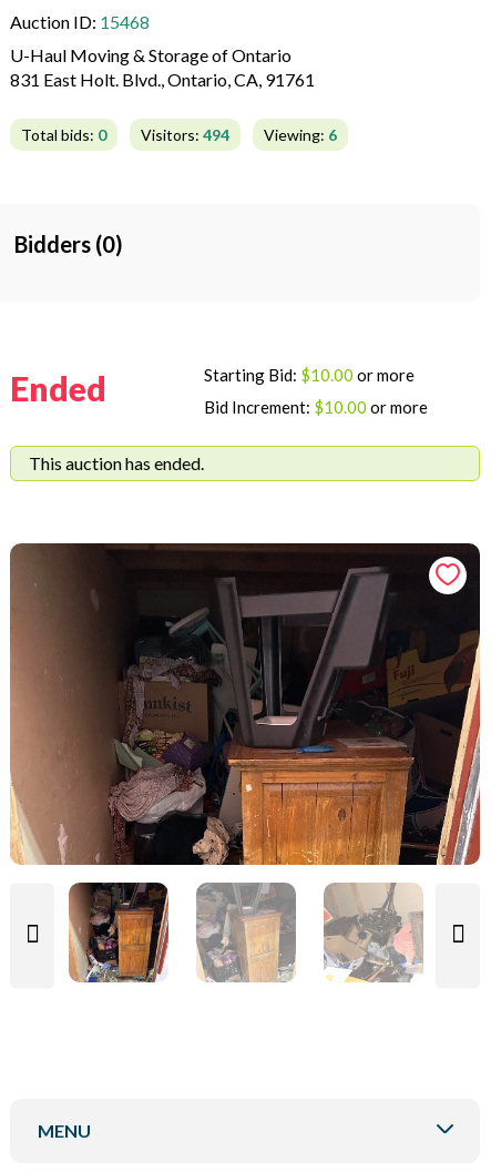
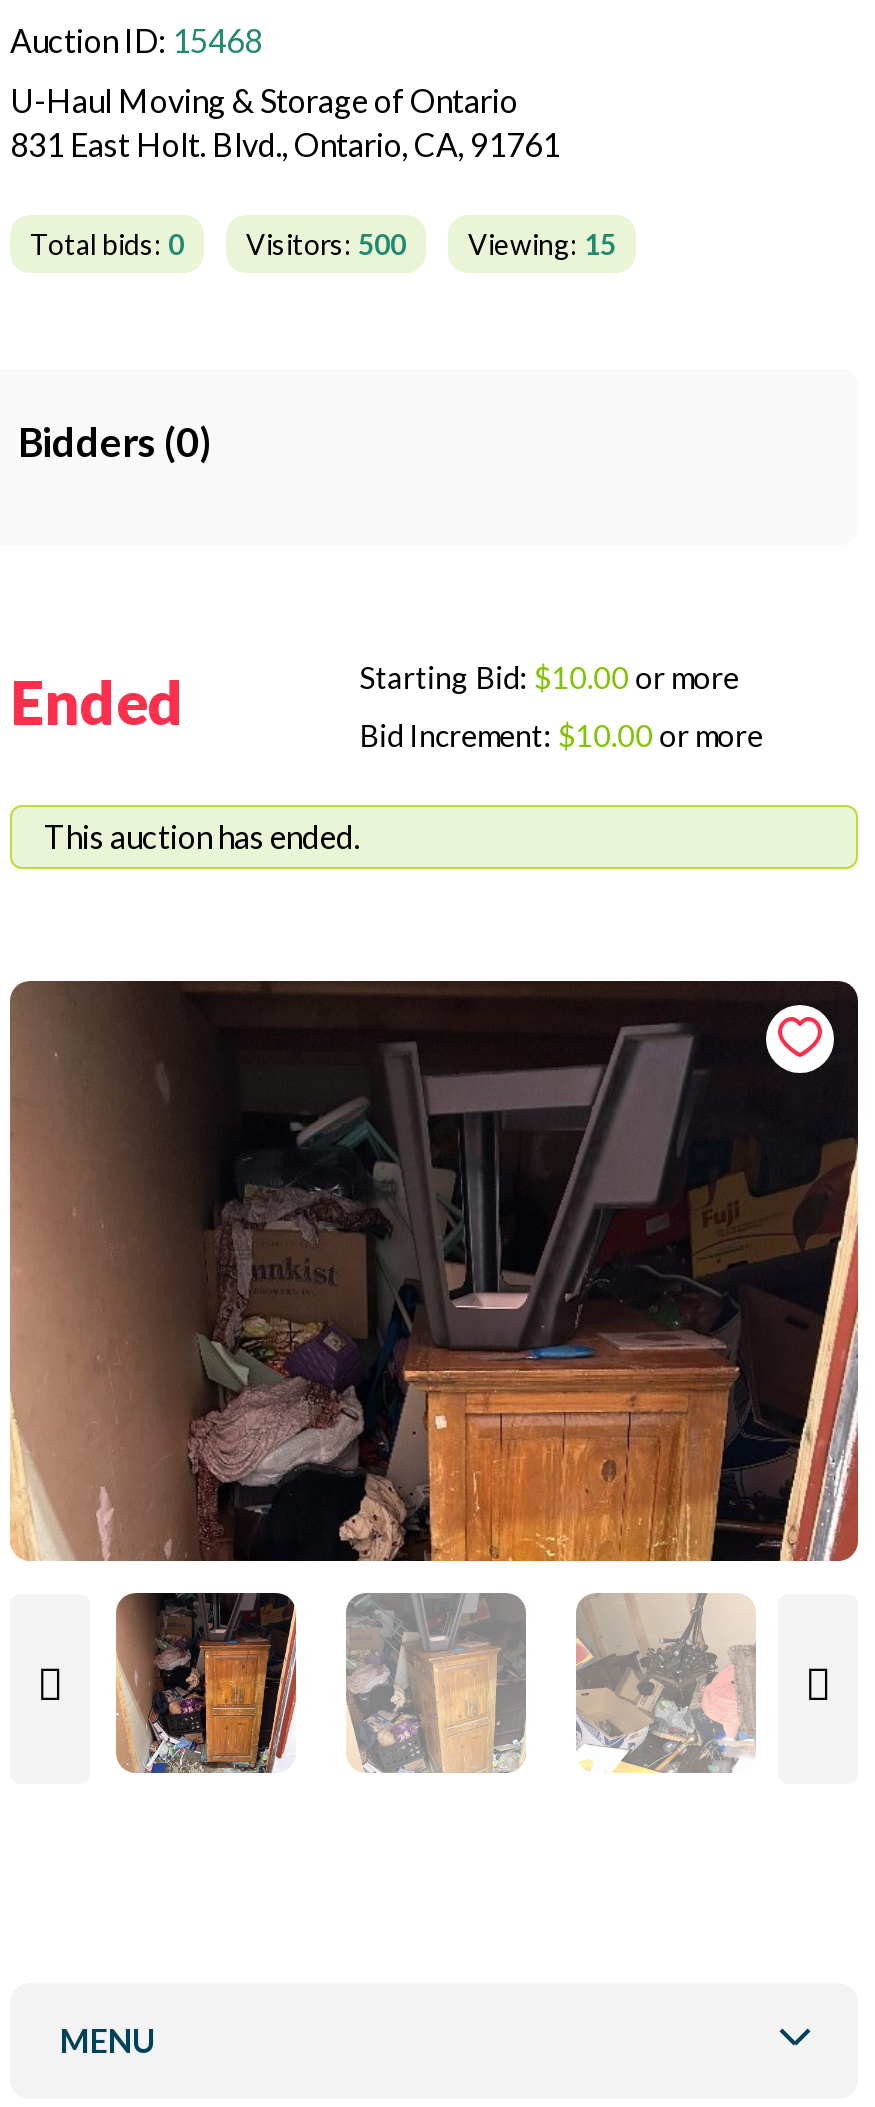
[141,125,229,144] Visitors: 494 -> [246,227,406,261] Visitors: 500
[264,125,337,144] Viewing: 6 -> [468,227,616,261] Viewing: 15

